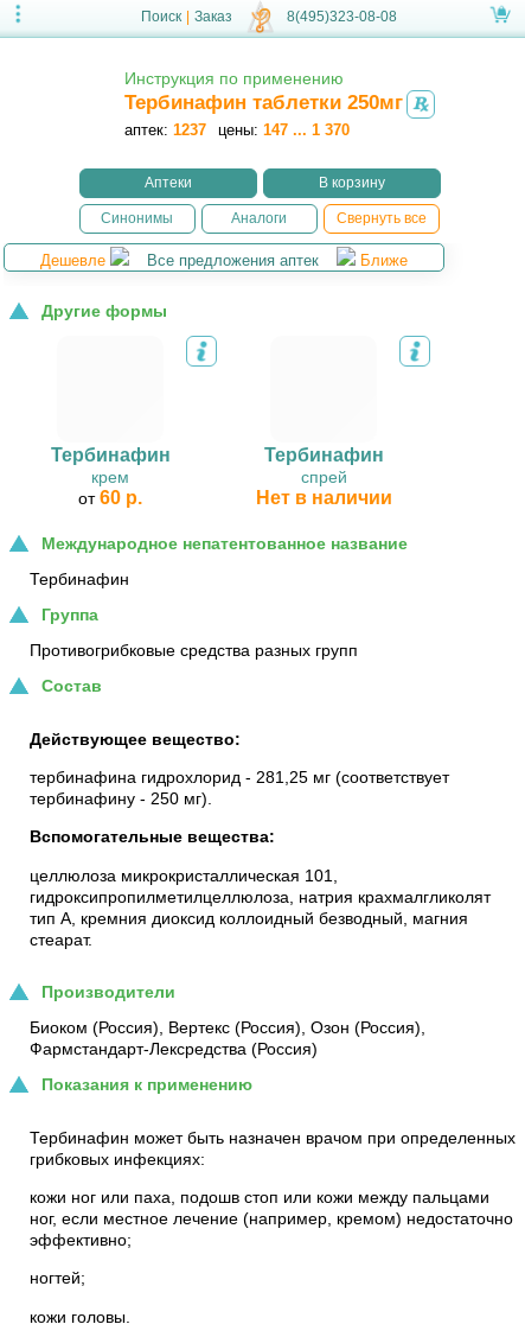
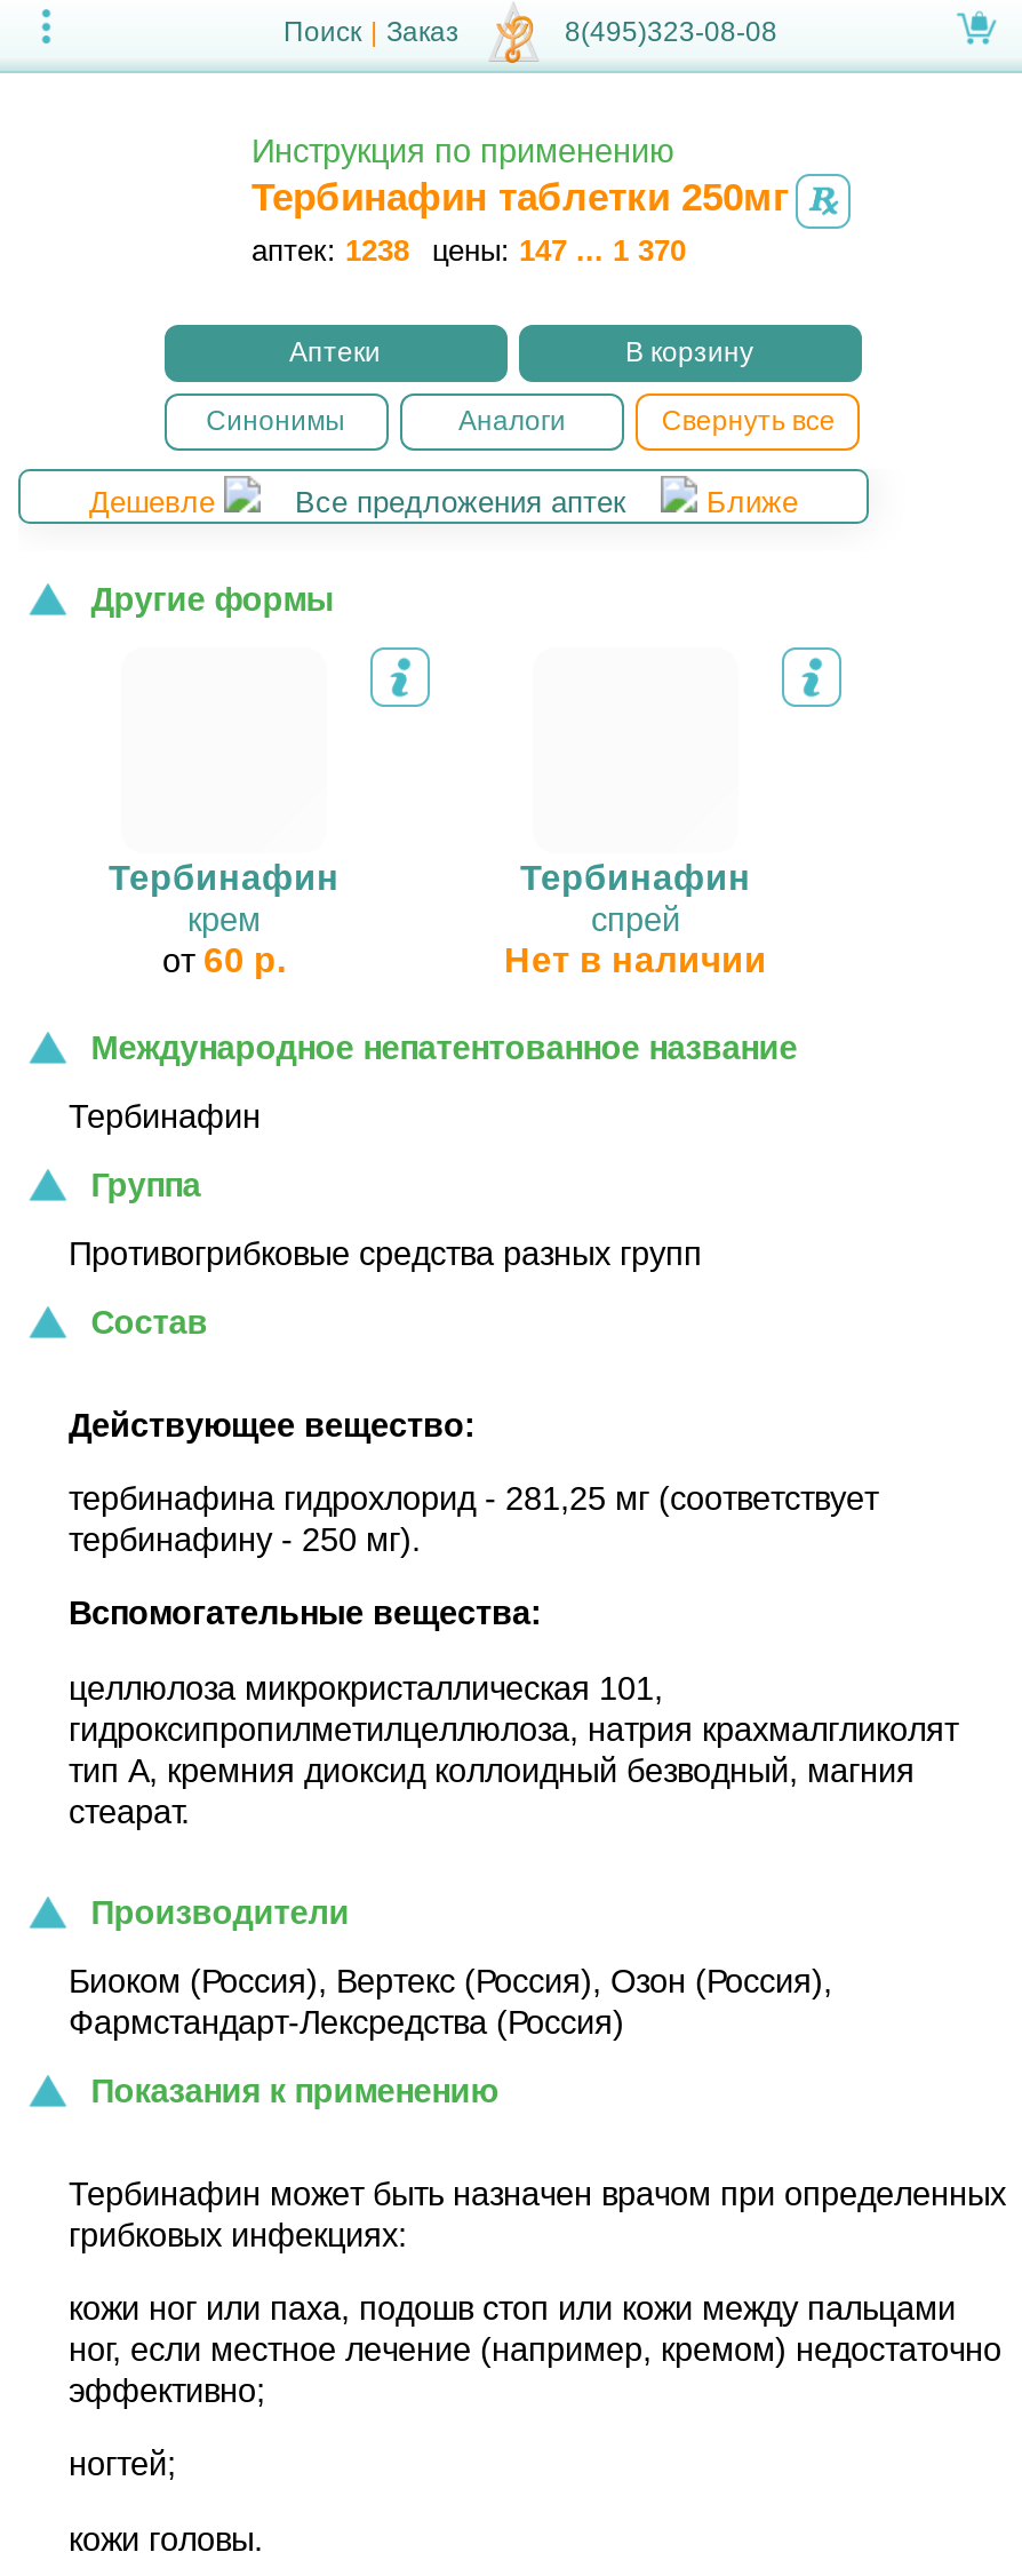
[124,120,350,138] аптек: 1237 цены: 147 ... 1 370 -> [251,232,686,267] аптек: 1238 цены: 147 ... 1 370

